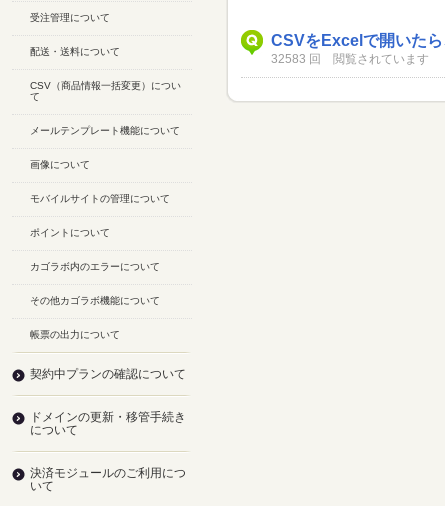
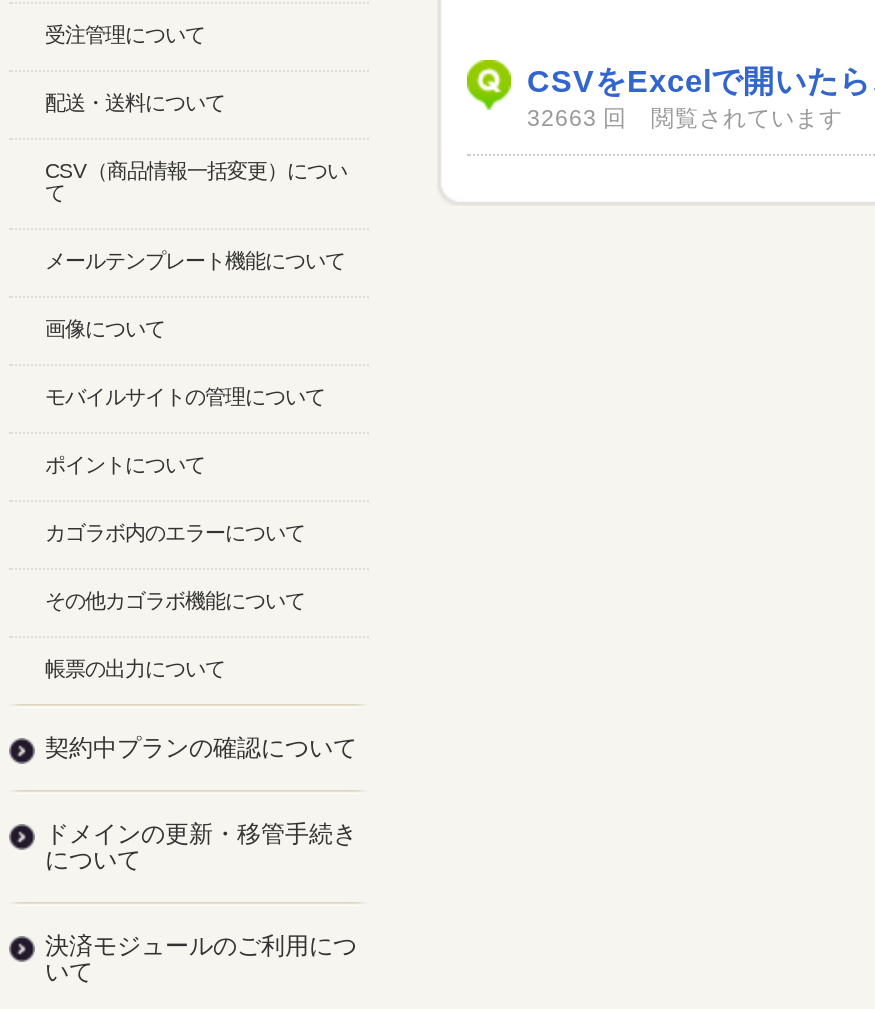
[271,52,429,65] 32583 回 閲覧されています -> [527,104,843,130] 32663 回 閲覧されています

